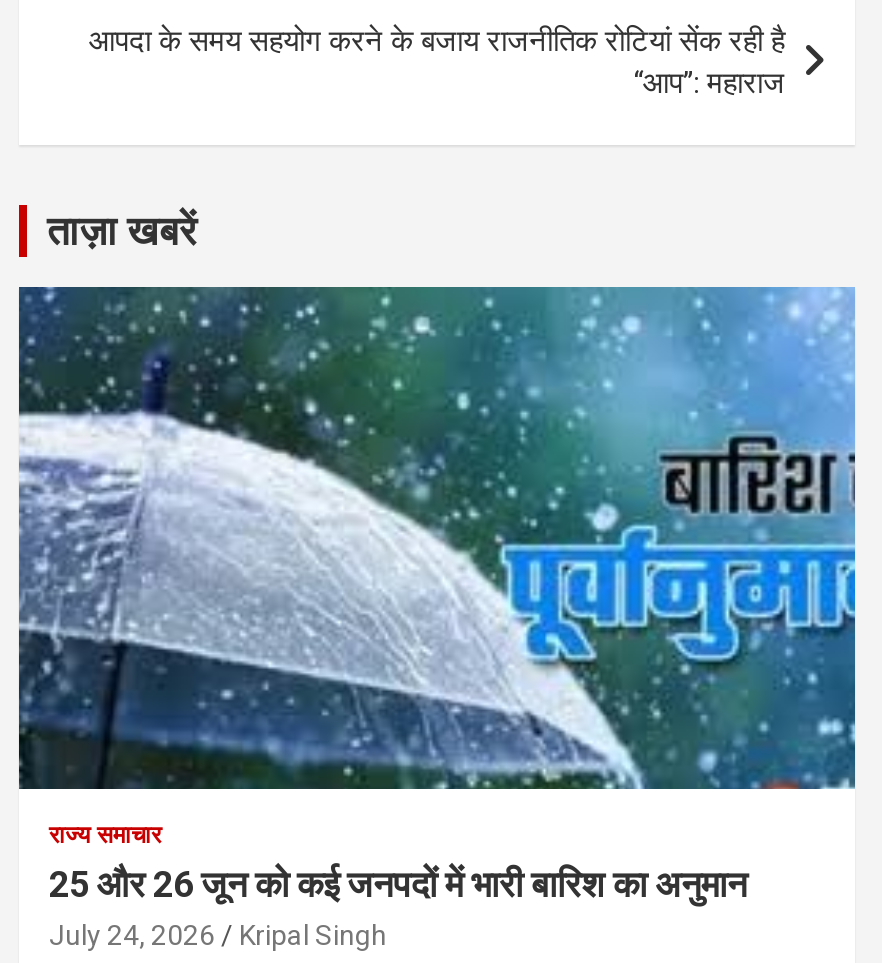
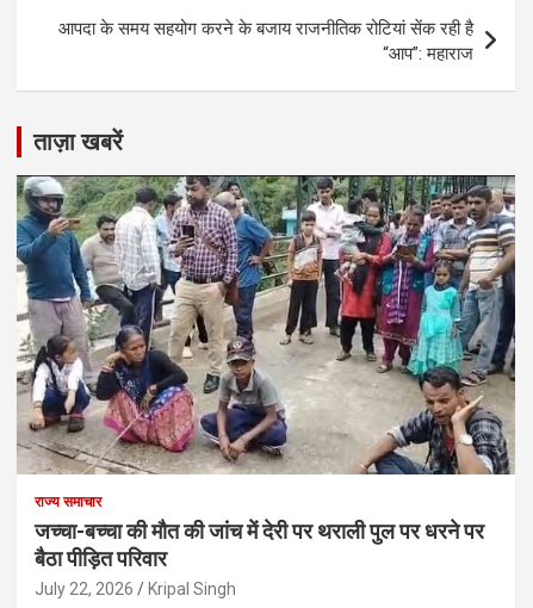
[17,285,857,950] [image] | 25 और 26 जून को कई जनपदों में भारी बारिश का अनुमान | July 24, 2026 -> [16,174,516,598] [image] | जच्चा-बच्चा की मौत की जांच में देरी पर थराली पुल पर धरने पर | बैठा पीड़ित परिवार | July 22, 2026

